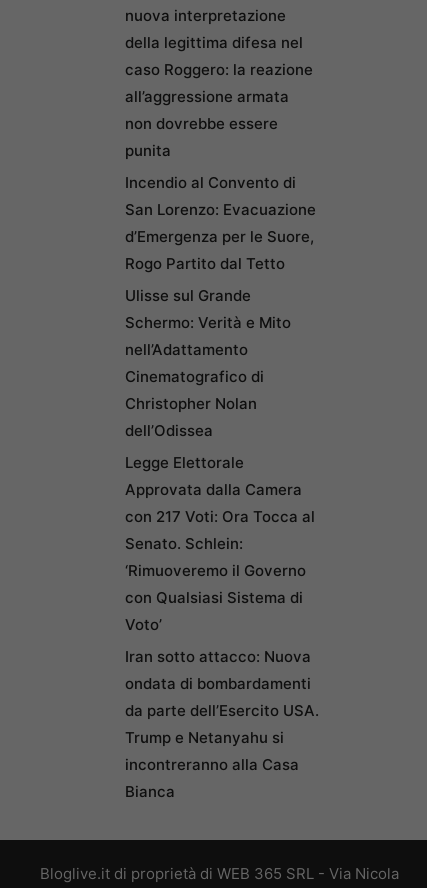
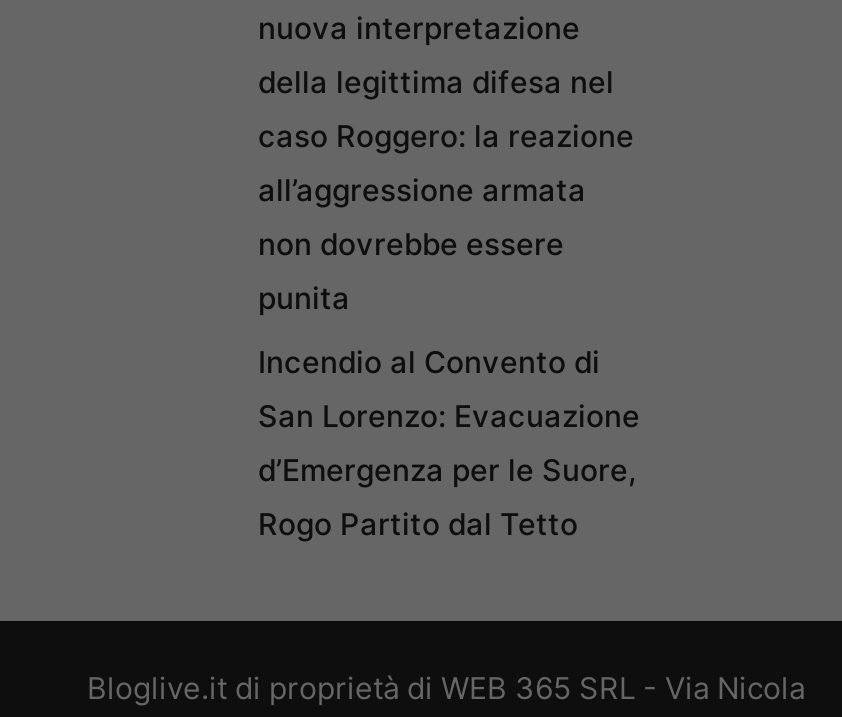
[125,286,319,801] Ulisse sul Grande | Schermo: Verità e Mito | nell’Adattamento | Cinematografico di | Christopher Nolan | dell’Odissea | Legge Elettorale | Approvata dalla Camera | con 217 Voti: Ora Tocca al | Senato. Schlein: | ‘Rimuoveremo il Governo | con Qualsiasi Sistema di | Voto’ | Iran sotto attacco: Nuova | ondata di bombardamenti | da parte dell’Esercito USA. | Trump e Netanyahu si | incontreranno alla Casa | Bianca -> none

